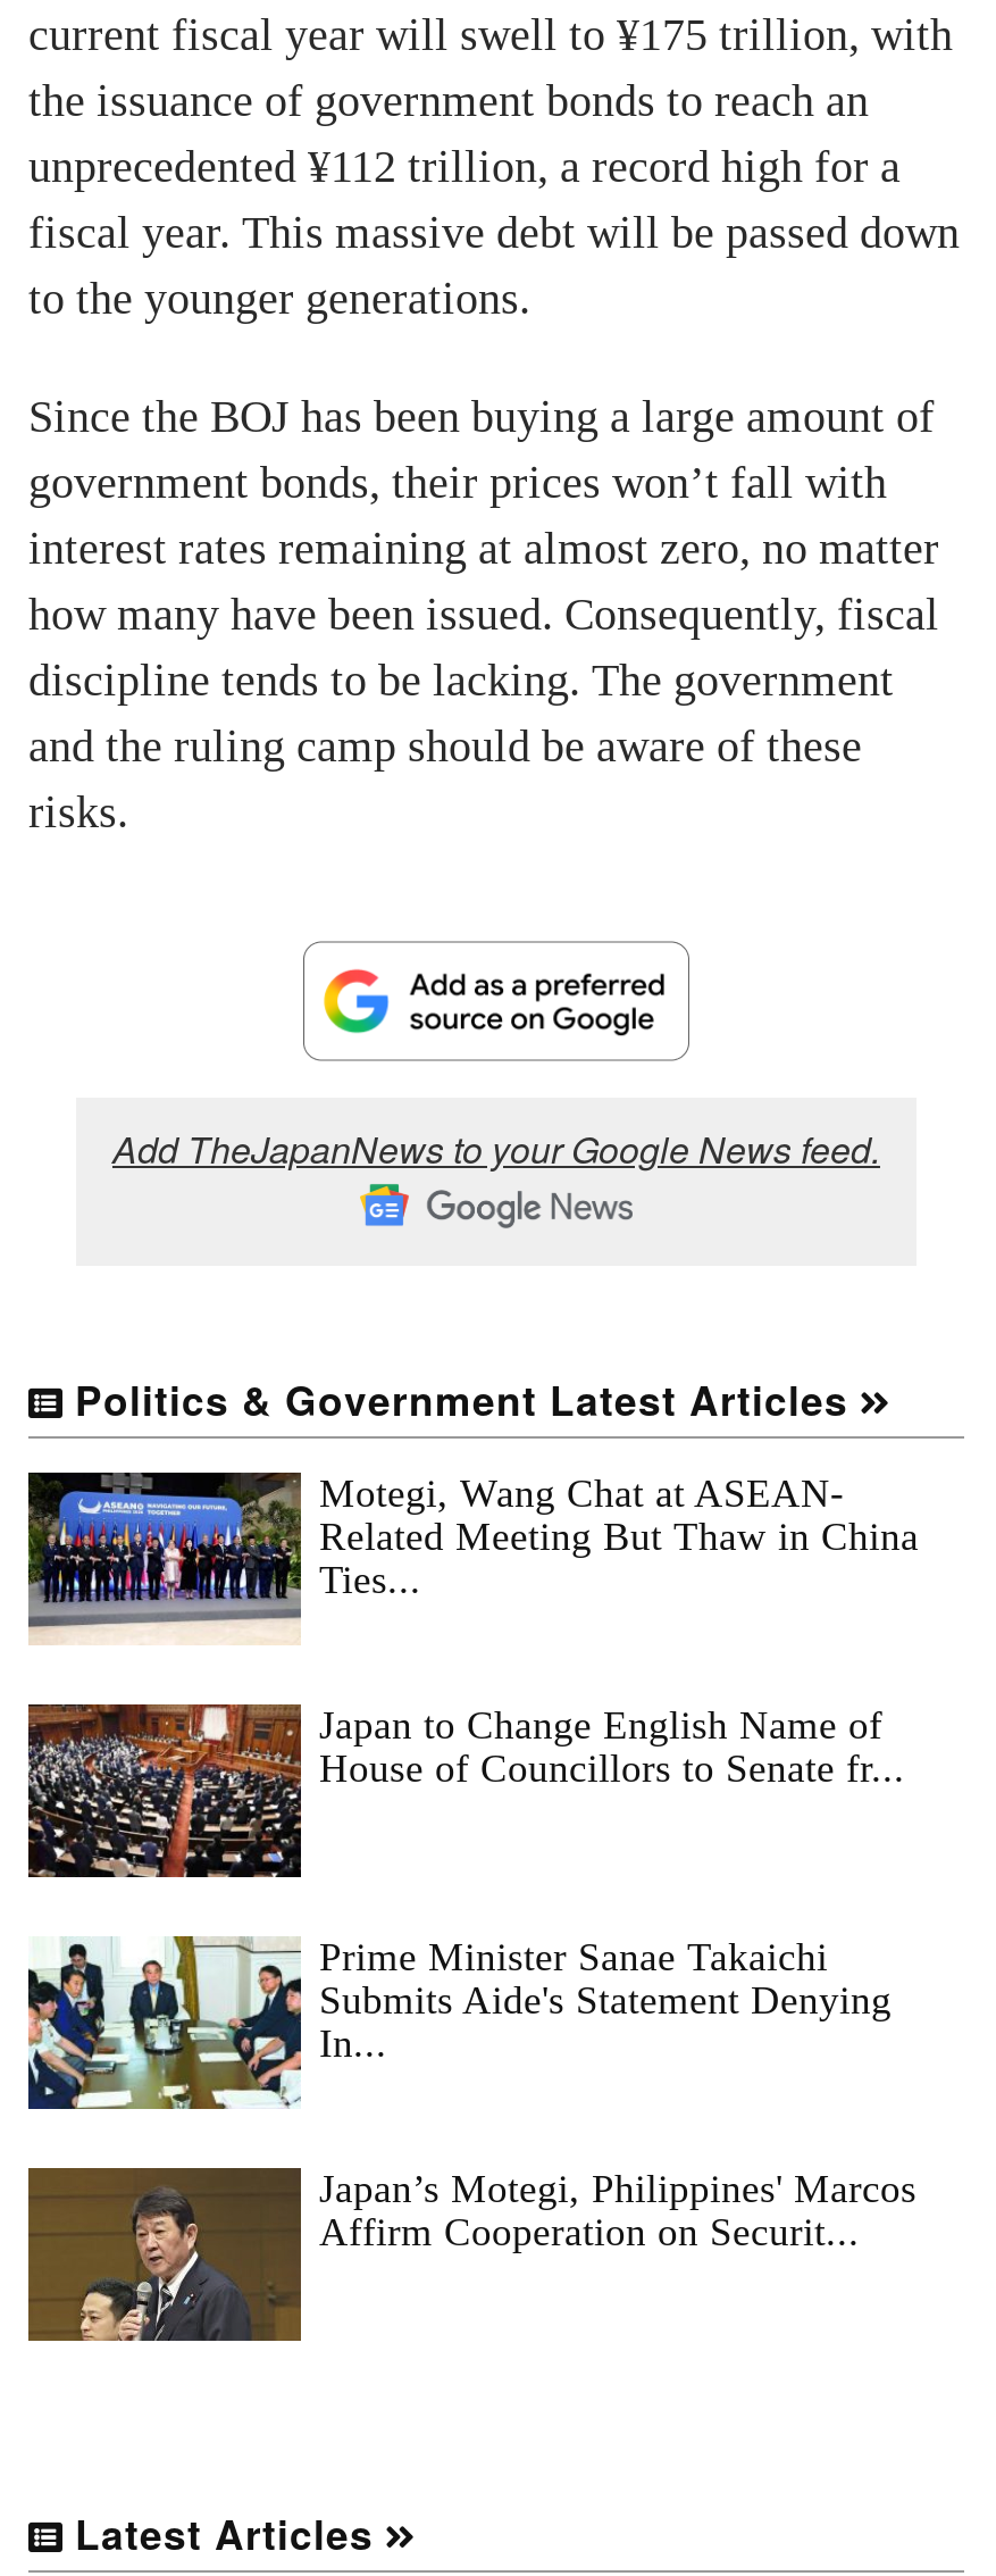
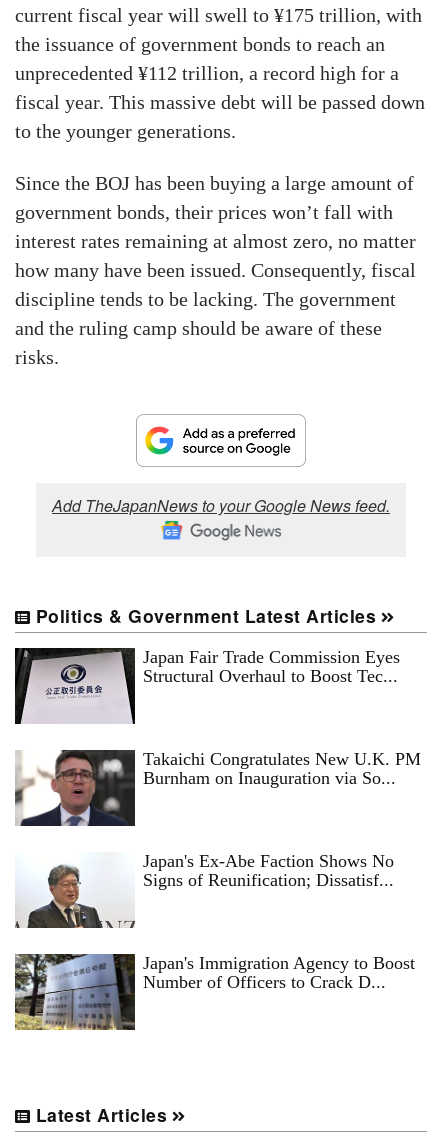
[26,1470,919,1645] [image] | Motegi, Wang Chat at ASEAN- | Related Meeting But Thaw in China | Ties... -> [14,647,400,725] [image] | Japan Fair Trade Commission Eyes | Structural Overhaul to Boost Tec...
[26,1702,905,1879] [image] | Japan to Change English Name of | House of Councillors to Senate fr... -> [15,749,421,827] [image] | Takaichi Congratulates New U.K. PM | Burnham on Inauguration via So...
[26,1933,892,2111] [image] | Prime Minister Sanae Takaichi | Submits Aide's Statement Denying | In... -> [15,851,394,929] [image] | Japan's Ex-Abe Faction Shows No | Signs of Reunification; Dissatisf...
[26,2165,917,2343] [image] | Japan’s Motegi, Philippines' Marcos | Affirm Cooperation on Securit... -> [14,953,415,1031] [image] | Japan's Immigration Agency to Boost | Number of Officers to Crack D...

